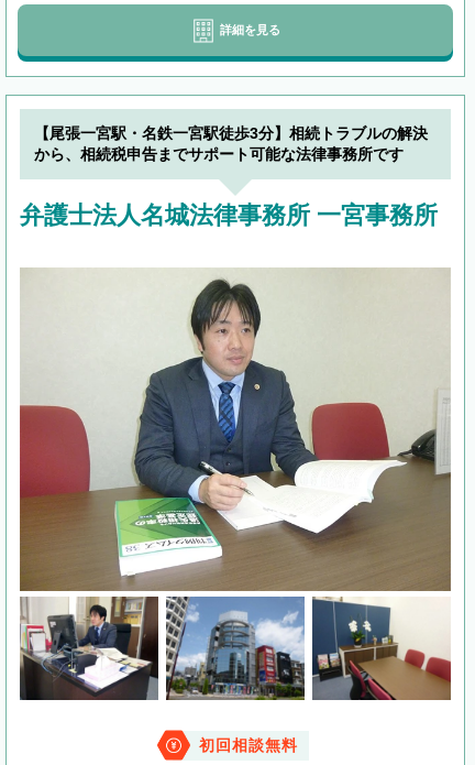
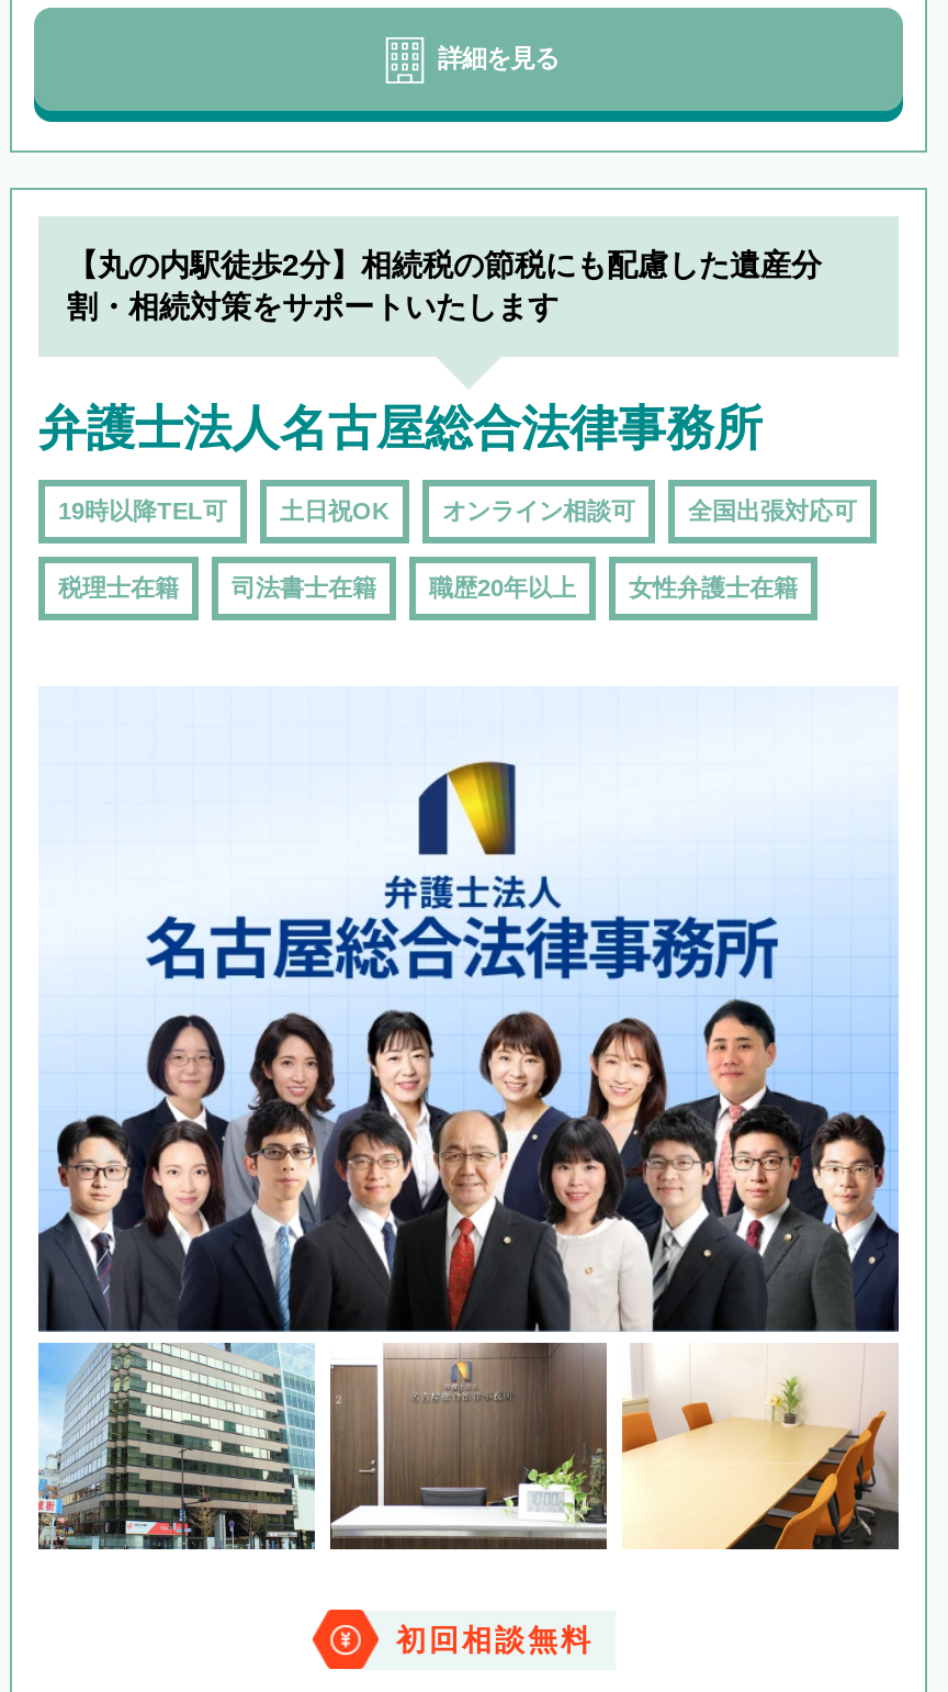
[20,124,438,228] 【尾張一宮駅・名鉄一宮駅徒歩3分】相続トラブルの解決 | から、相続税申告までサポート可能な法律事務所です | 弁護士法人名城法律事務所 一宮事務所 -> [38,246,857,600] 【丸の内駅徒歩2分】相続税の節税にも配慮した遺産分 | 割・相続対策をサポートいたします | 弁護士法人名古屋総合法律事務所 | 19時以降TEL可 | 土日祝OK | オンライン相談可 | 全国出張対応可 | 税理士在籍 | 司法書士在籍 | 職歴20年以上 | 女性弁護士在籍
[19,267,452,701] [image] -> [36,688,901,1551] [image]

